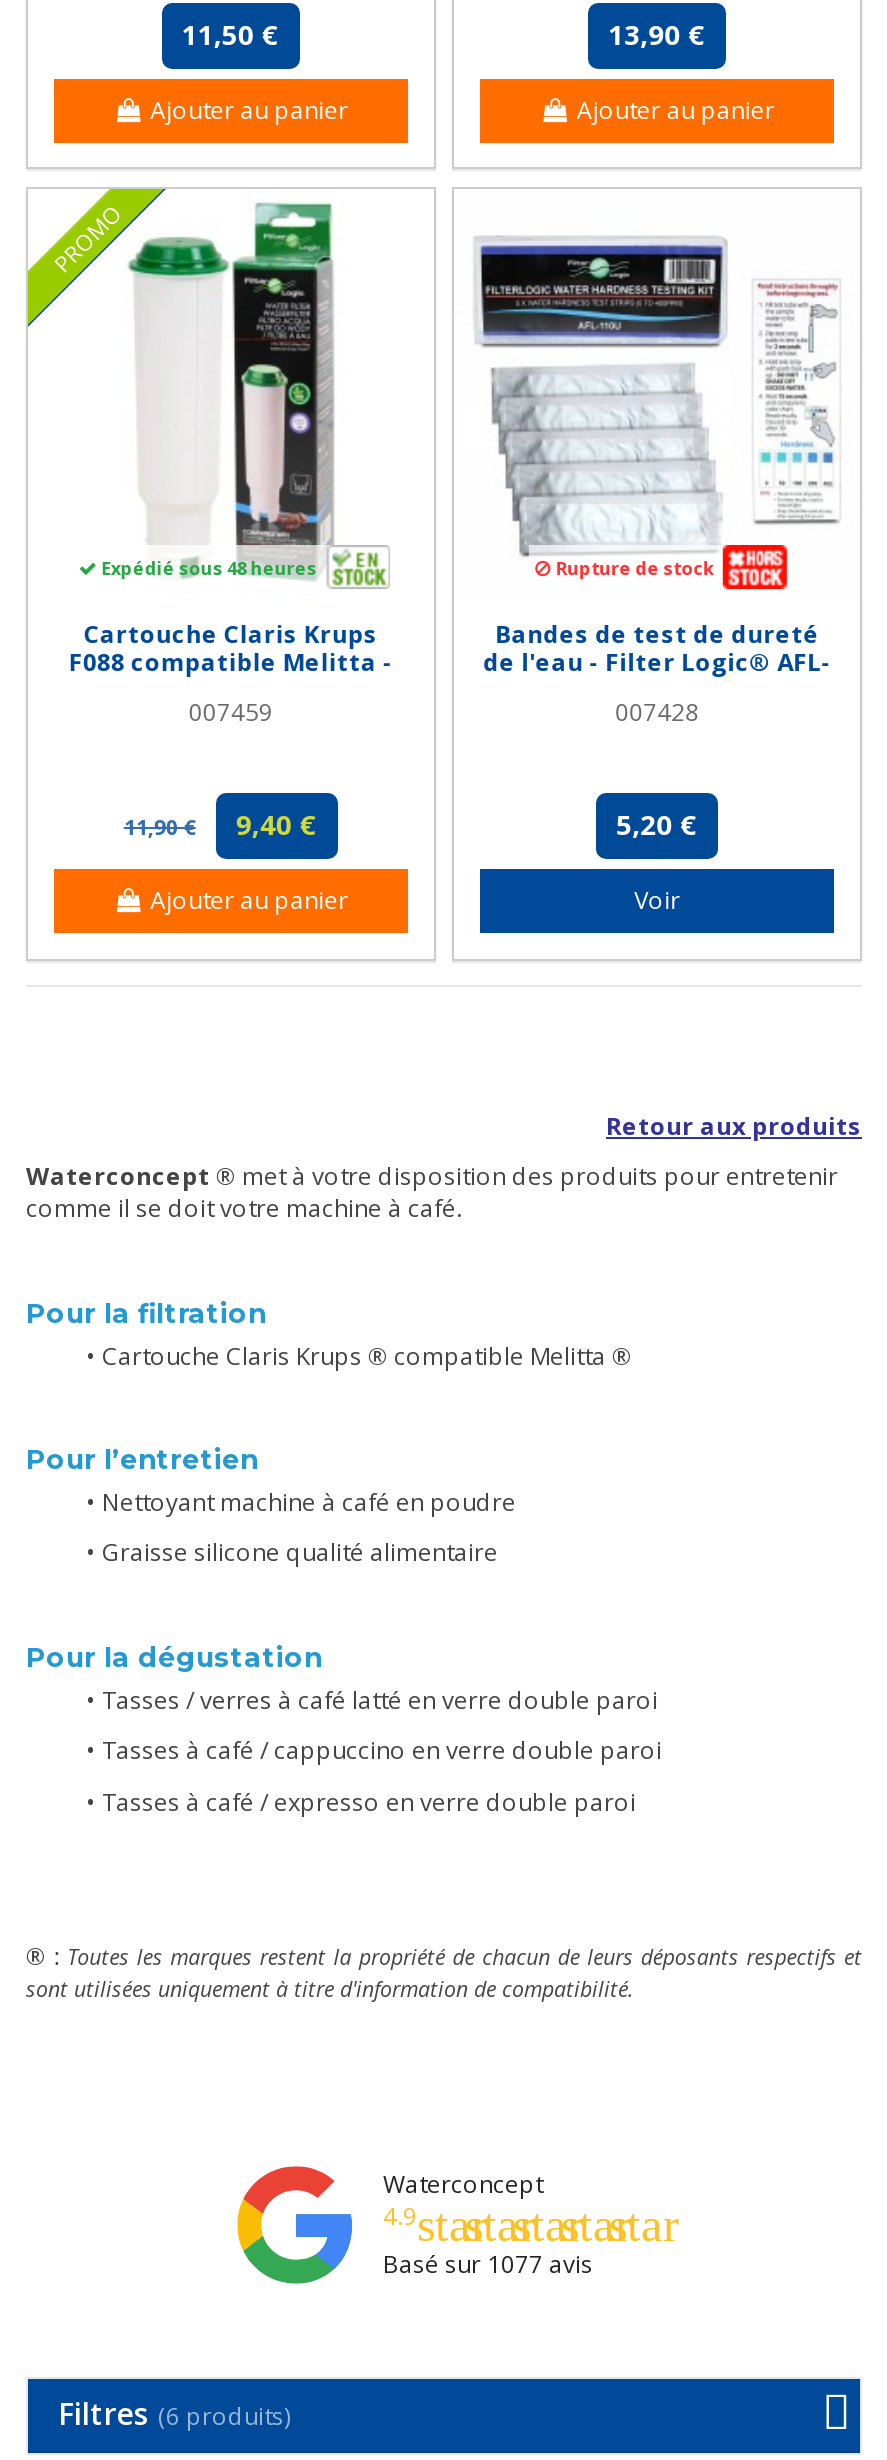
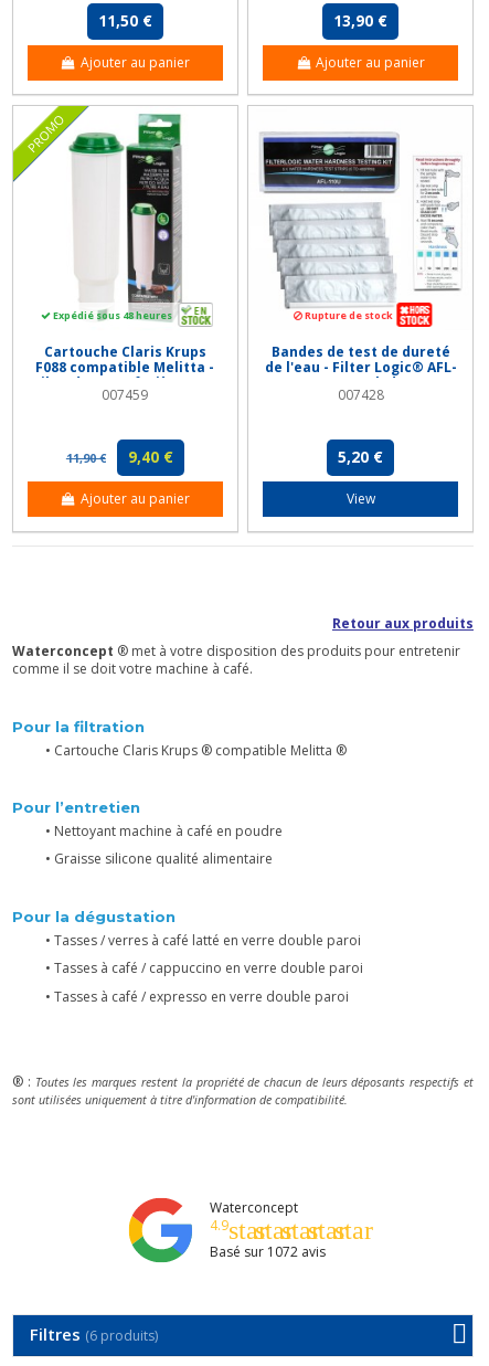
[634,883,680,917] Voir -> [346,489,375,508] View
[383,2248,593,2282] Basé sur 1077 avis -> [209,1243,325,1261] Basé sur 1072 avis

